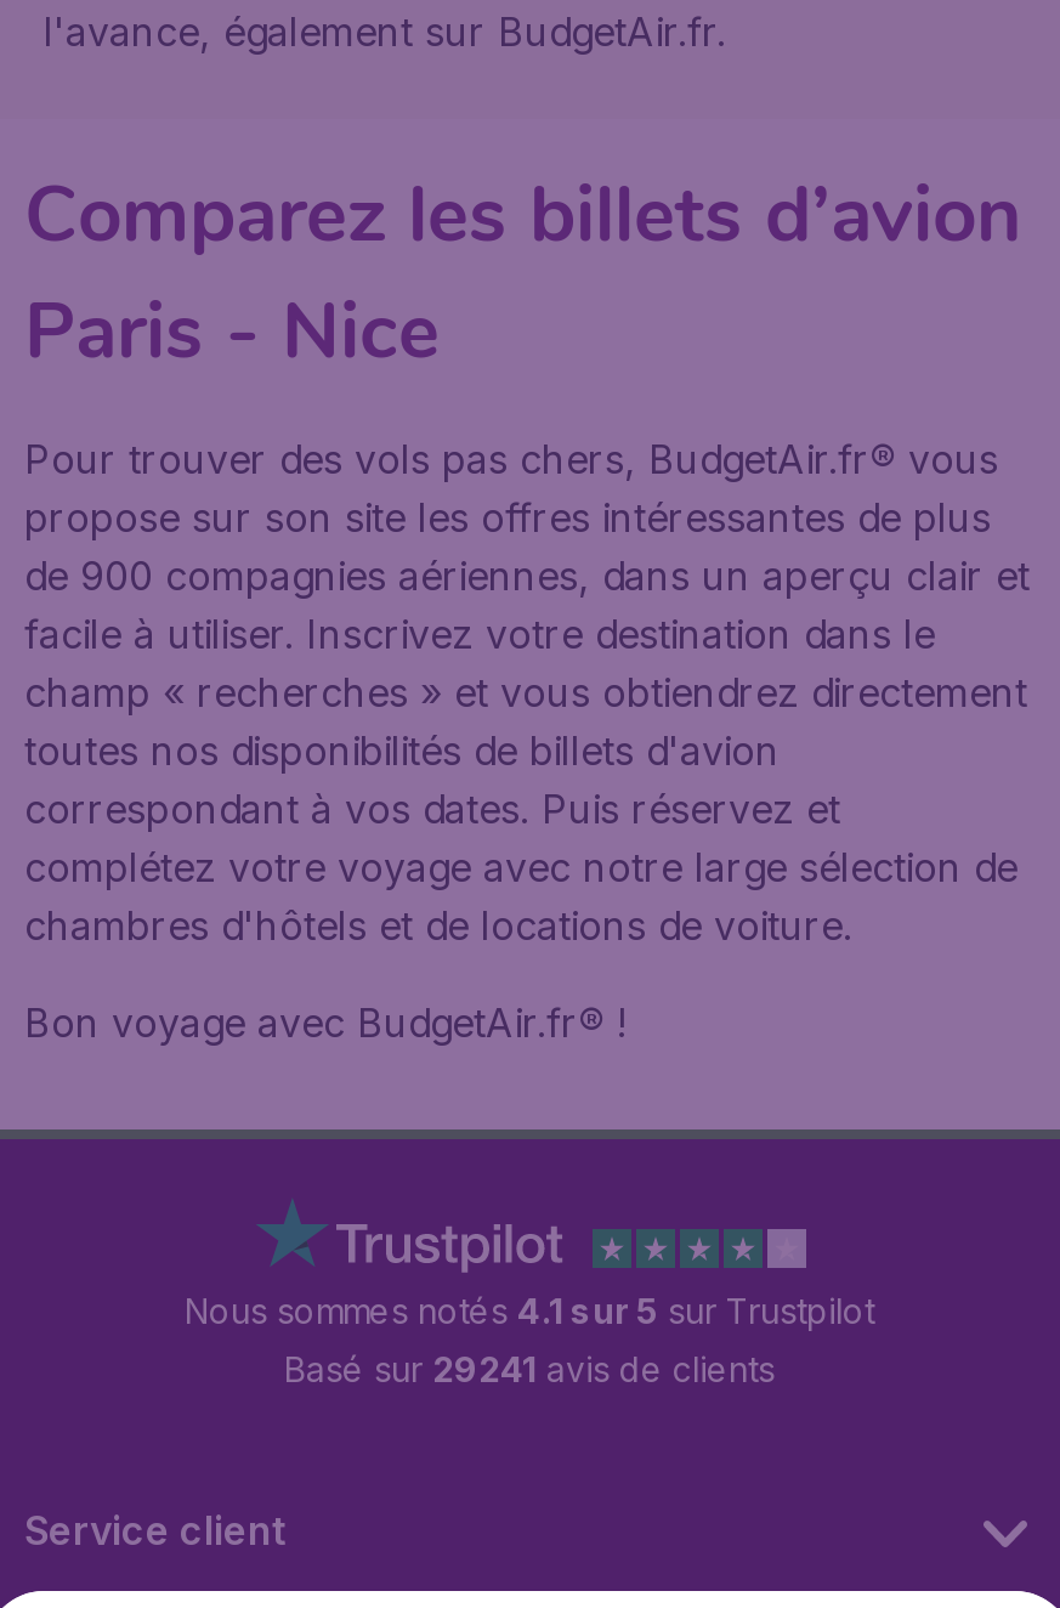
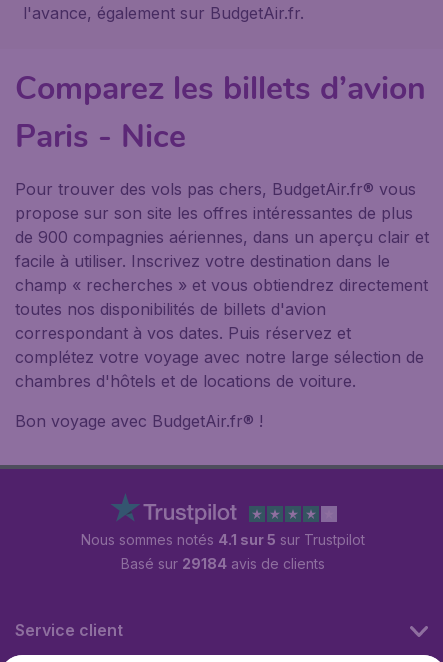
[284,1348,775,1389] Basé sur 29241 avis de clients -> [121,555,325,572] Basé sur 29184 avis de clients

